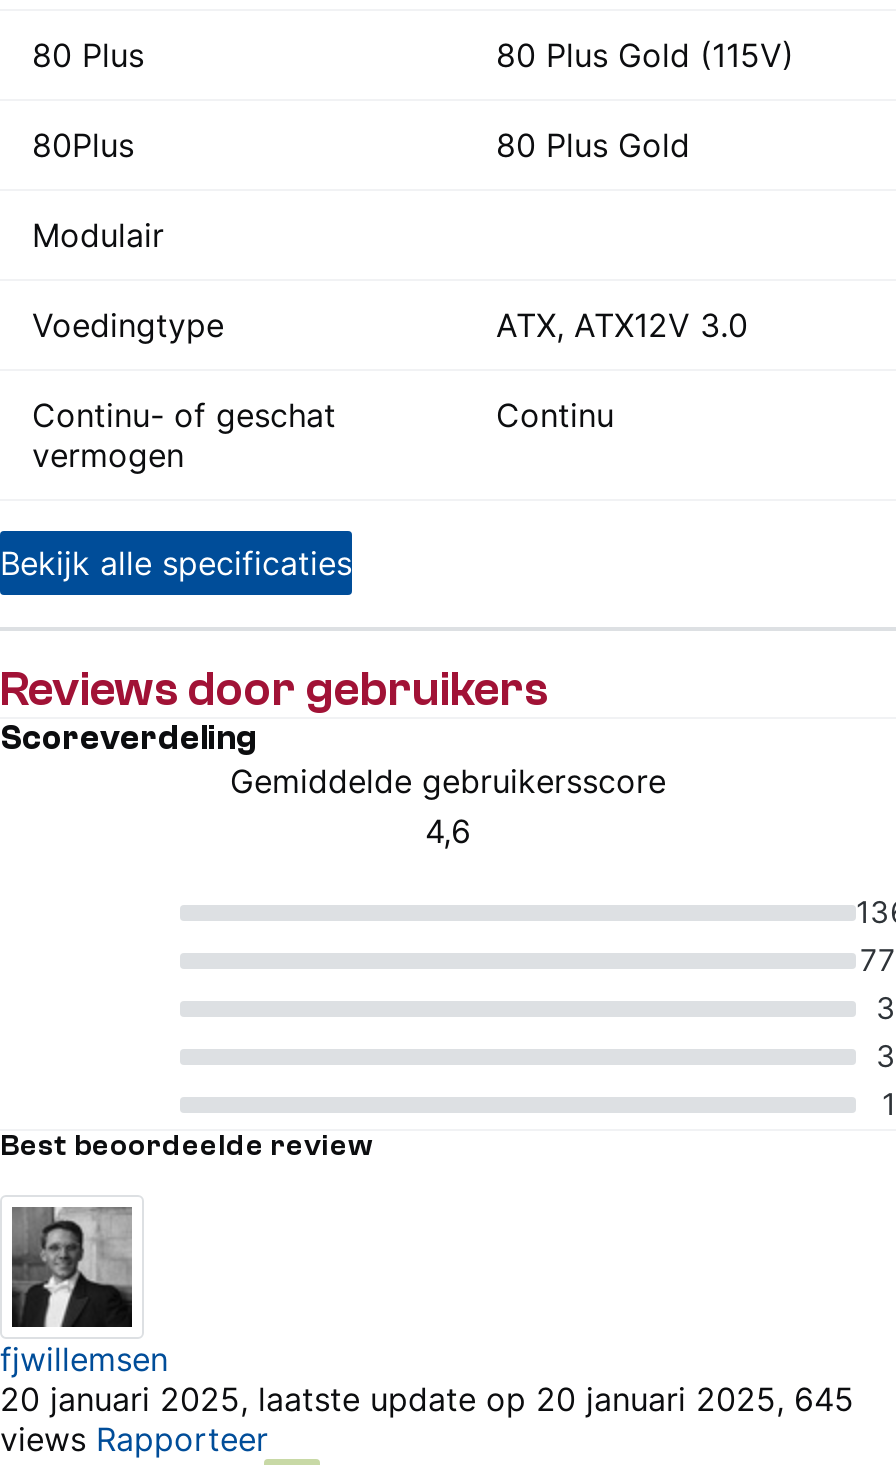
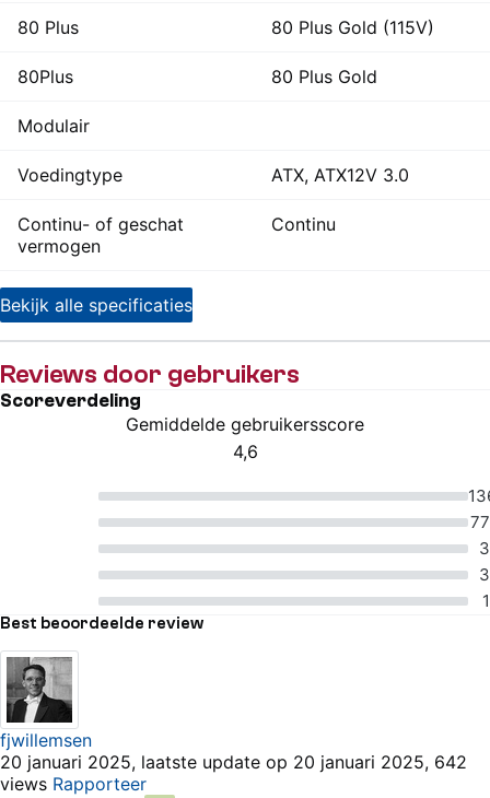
[0,1379,854,1419] 20 januari 2025, laatste update op 20 januari 2025, 645 -> [0,751,467,773] 20 januari 2025, laatste update op 20 januari 2025, 642

